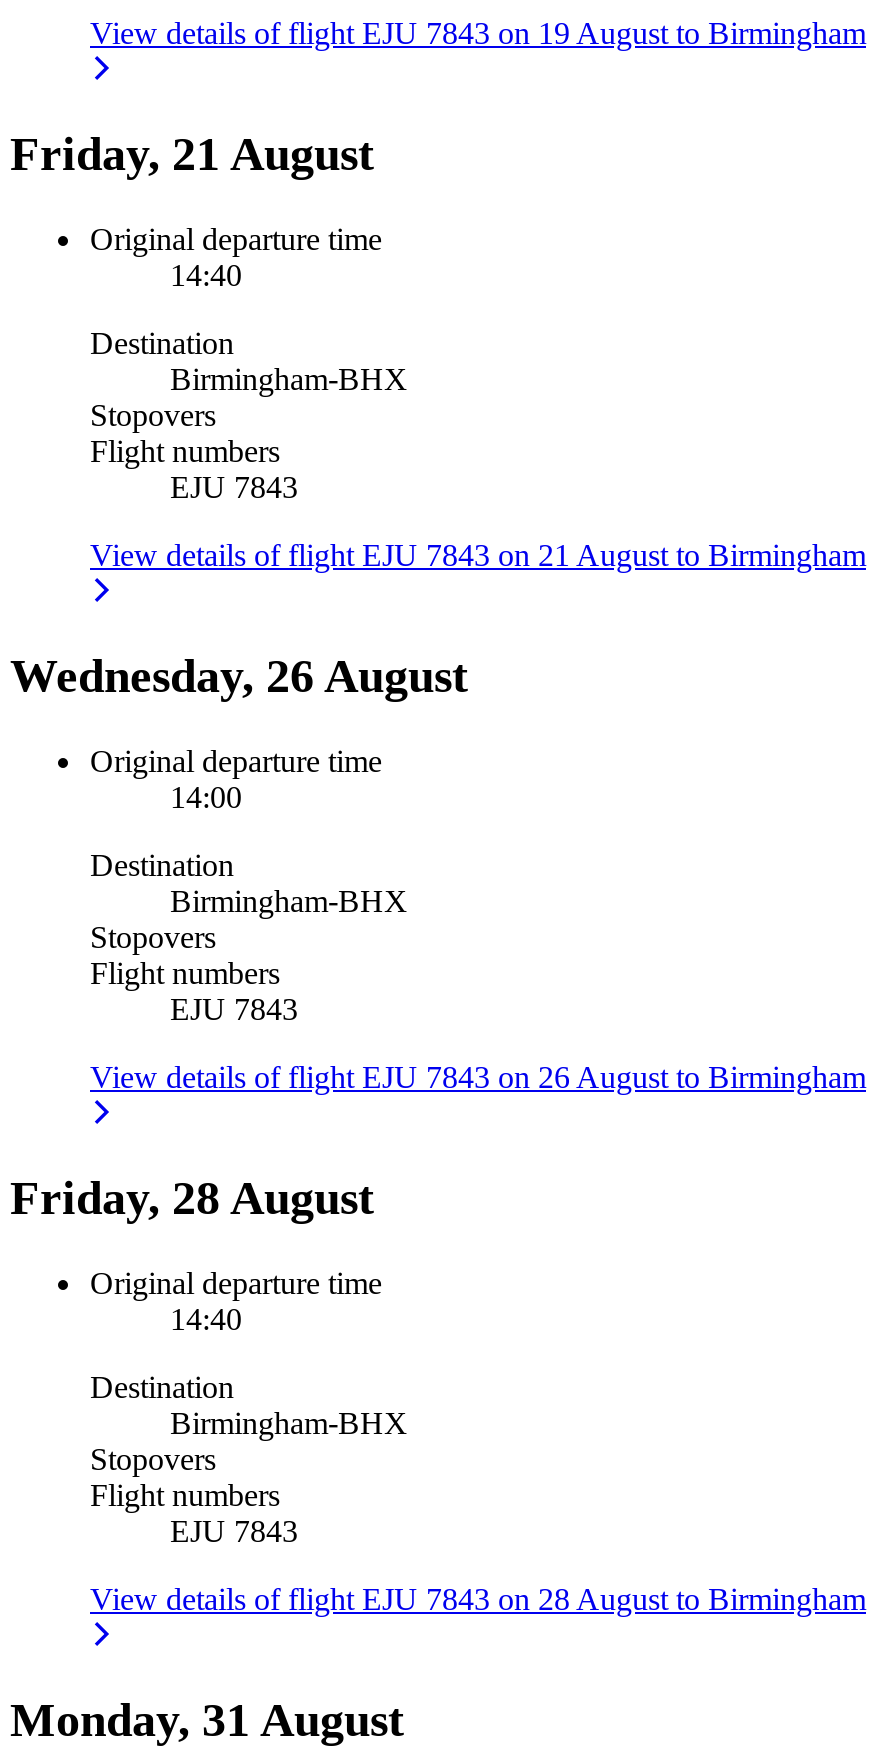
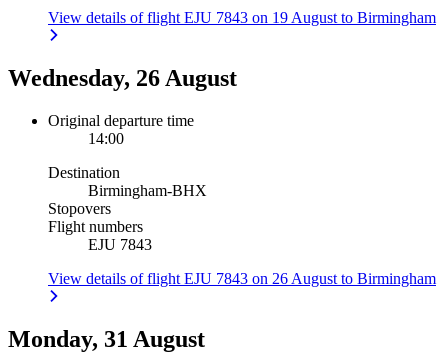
[10,128,866,572] Friday, 21 August | Original departure time | 14:40 | Destination | Birmingham-BHX | Stopovers | Flight numbers | EJU 7843 | View details of flight EJU 7843 on 21 August to Birmingham -> none
[10,1172,866,1615] Friday, 28 August | Original departure time | 14:40 | Destination | Birmingham-BHX | Stopovers | Flight numbers | EJU 7843 | View details of flight EJU 7843 on 28 August to Birmingham -> none

